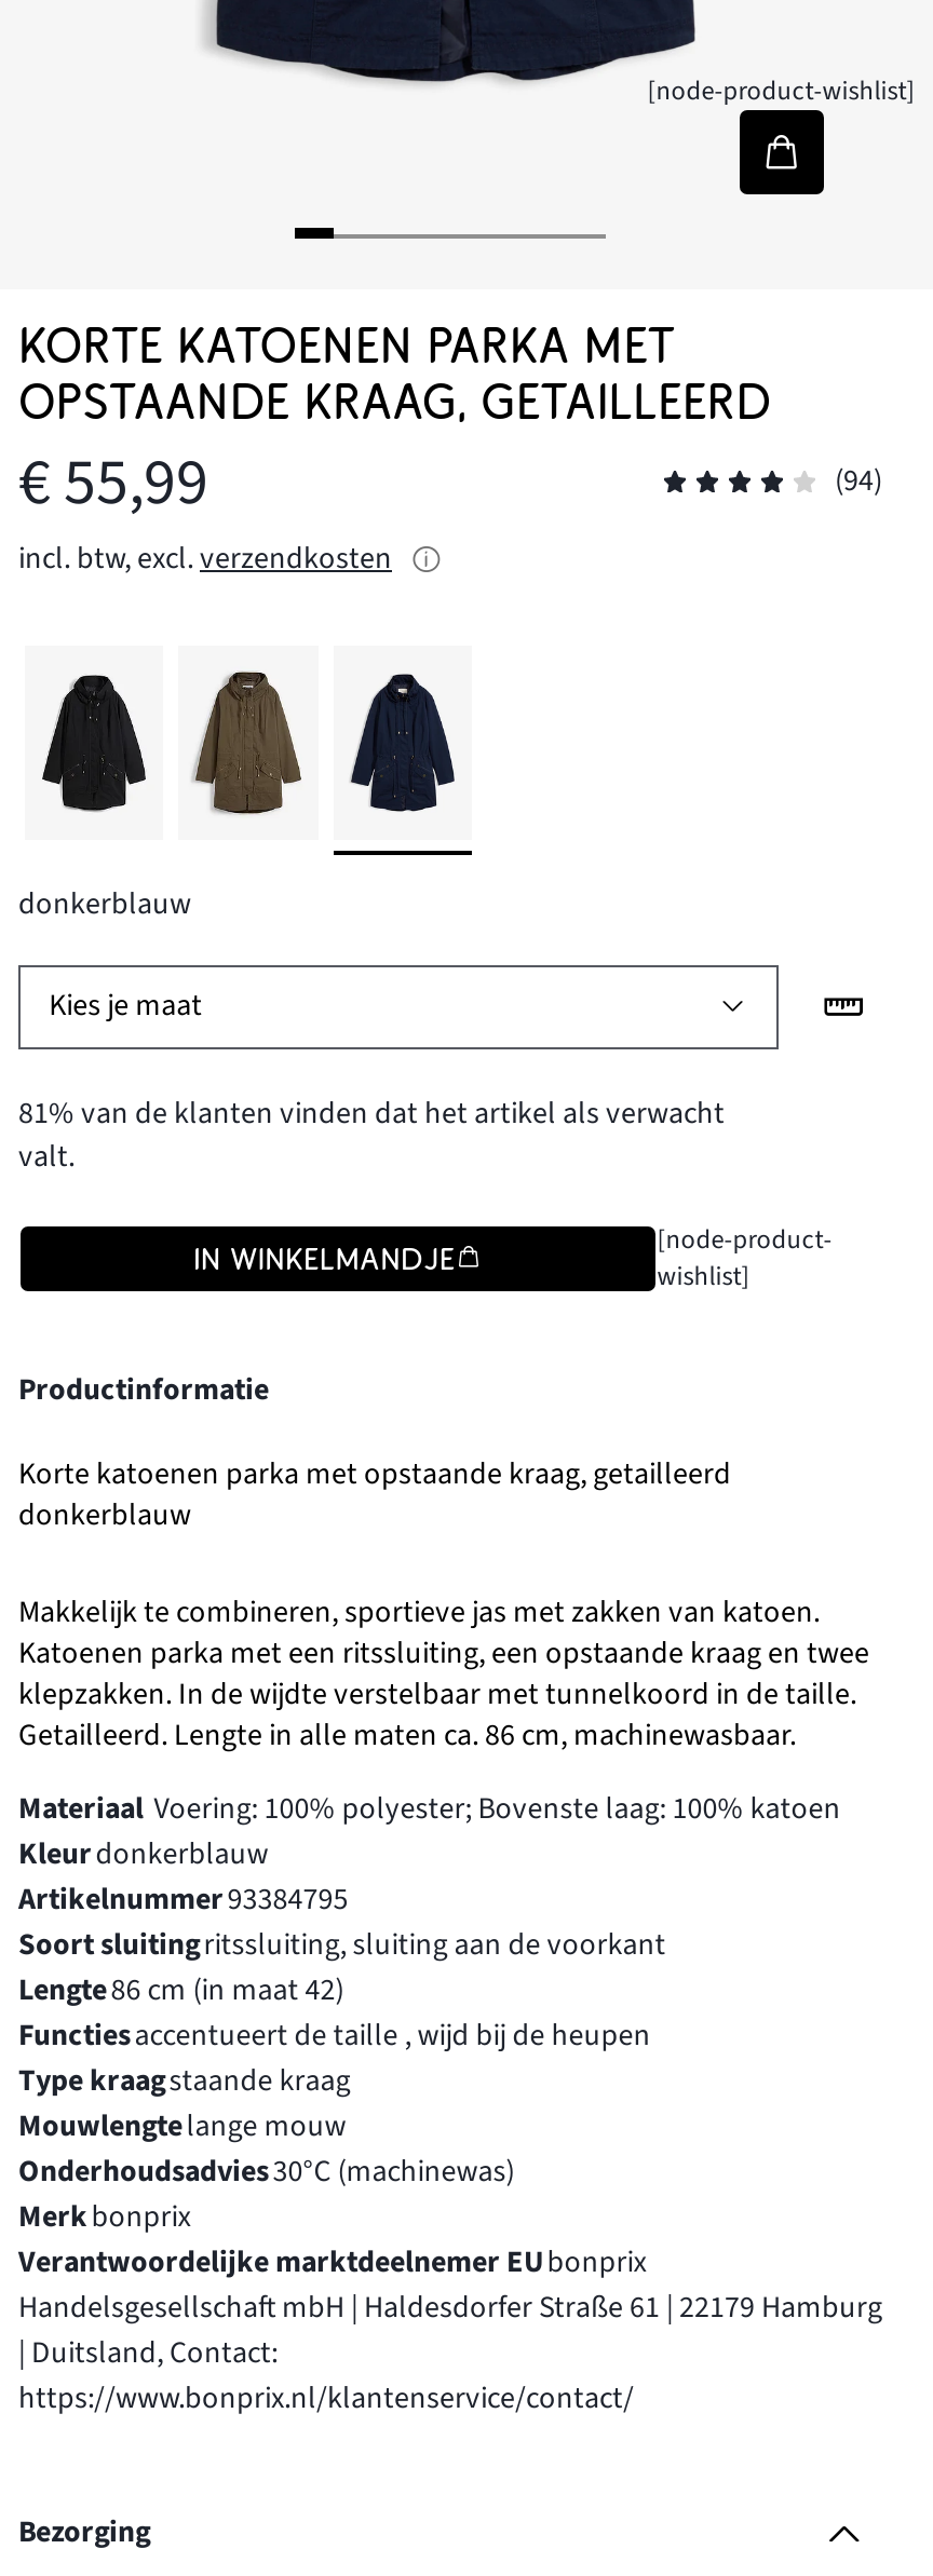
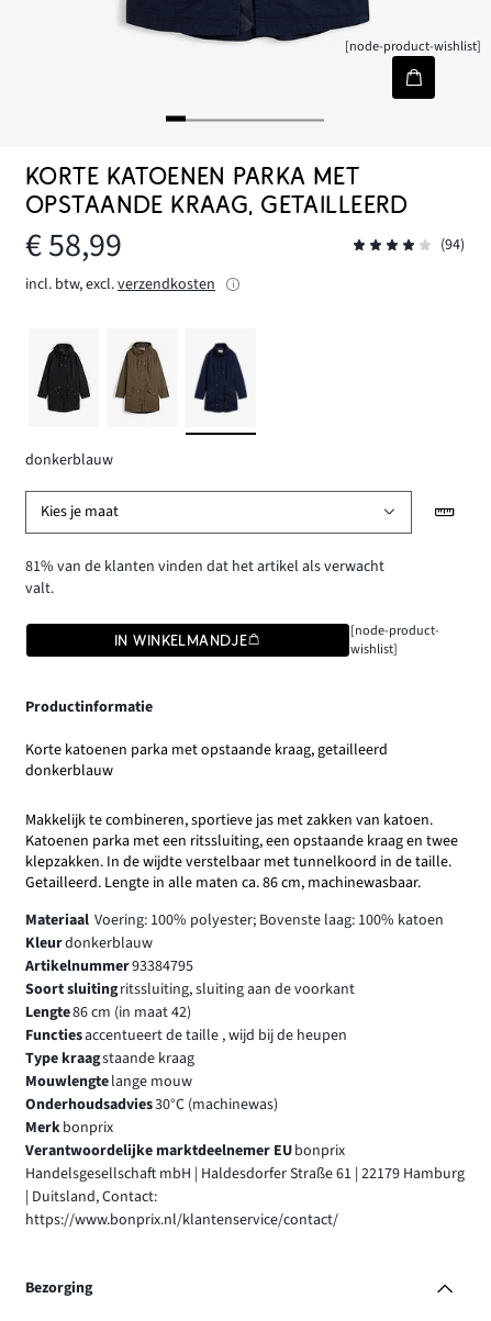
[18,436,208,529] € 55,99 -> [25,222,122,269] € 58,99

